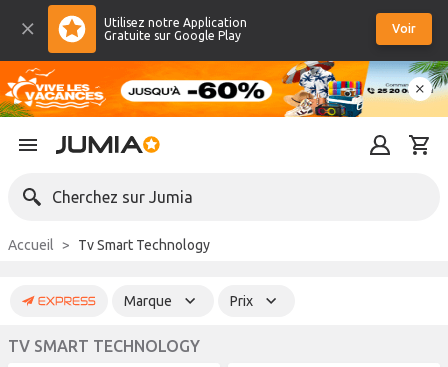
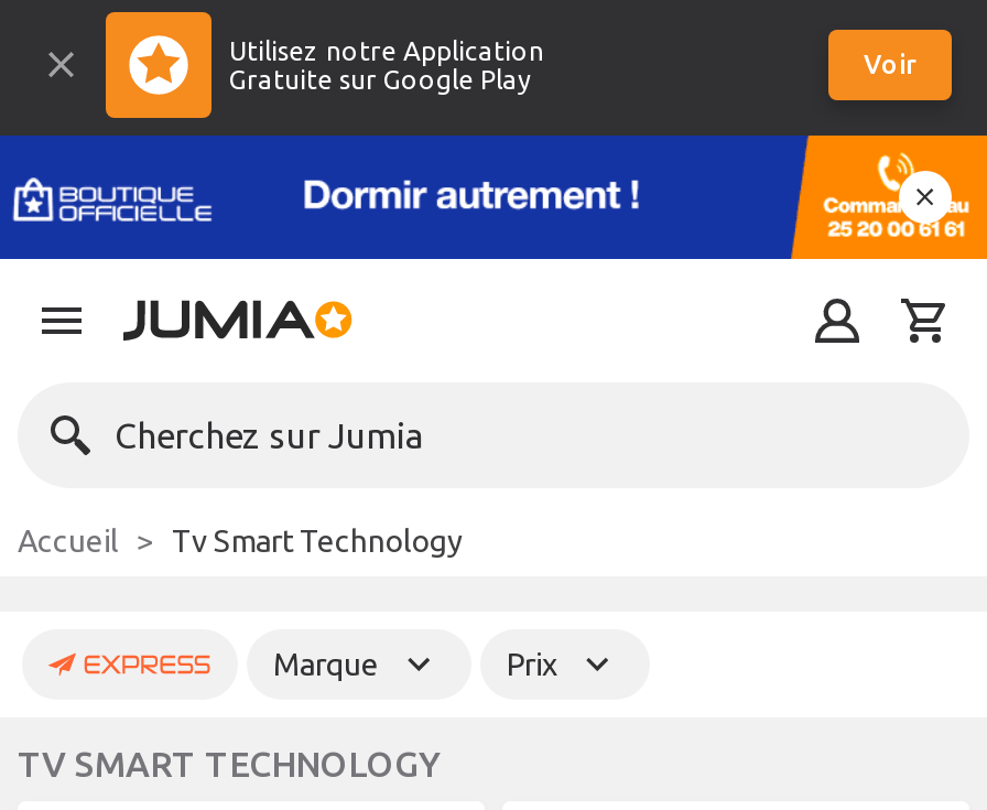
[3,60,445,118] [image] -> [7,133,980,261] [image]

